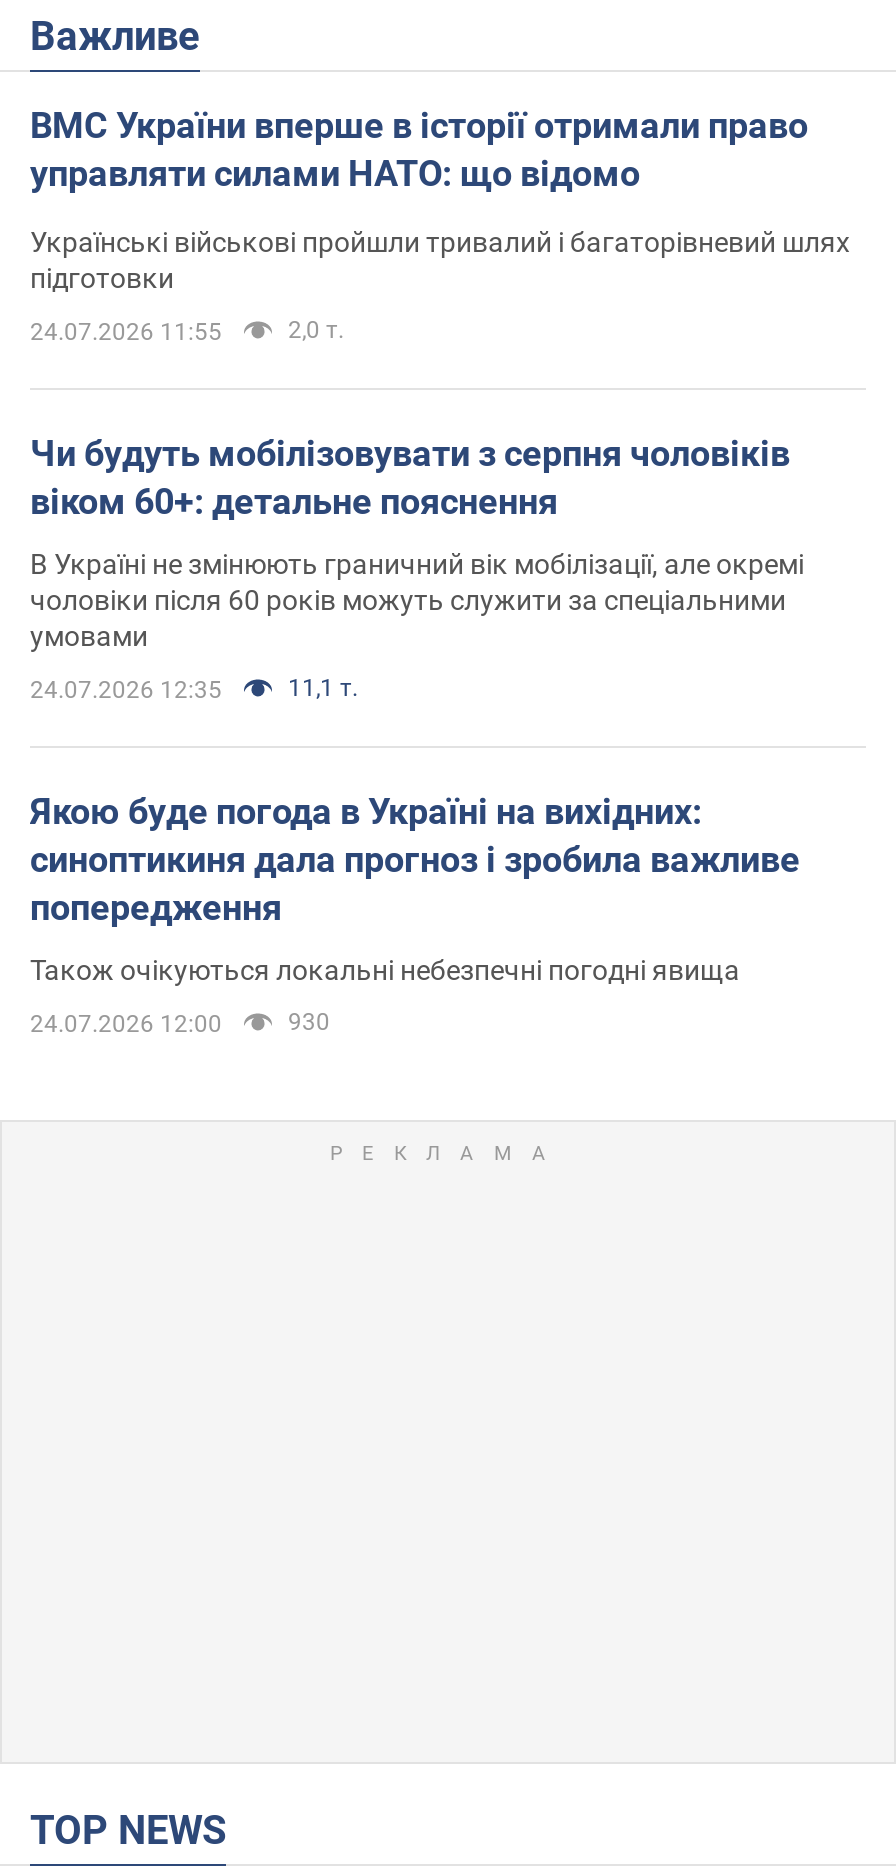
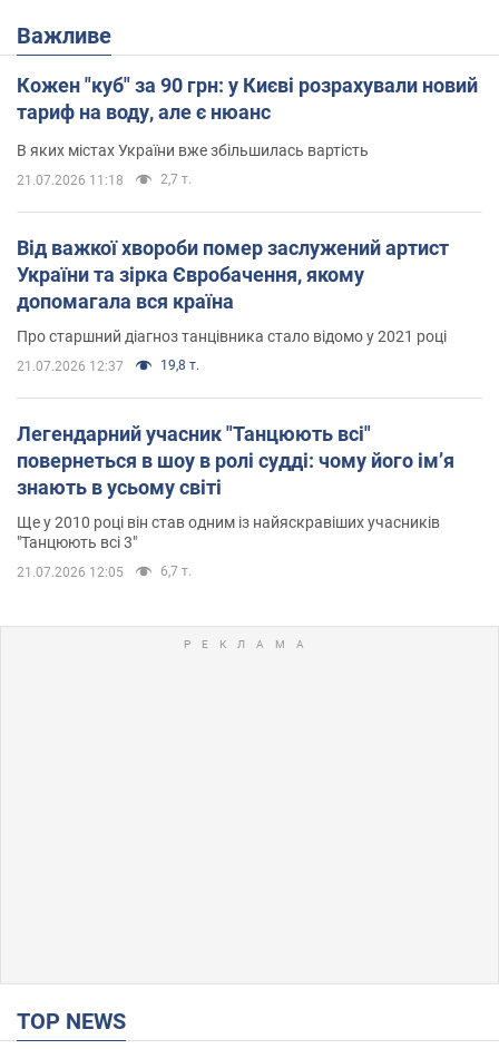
[30,103,808,193] ВМС України вперше в історії отримали право | управляти силами НАТО: що відомо -> [17,73,478,123] Кожен "куб" за 90 грн: у Києві розрахували новий | тариф на воду, але є нюанс
[30,225,850,293] Українські військові пройшли тривалий і багаторівневий шлях | підготовки -> [17,141,369,159] В яких містах України вже збільшилась вартість
[30,315,344,345] 24.07.2026 11:55 | 2,0 т. -> [17,171,192,188] 21.07.2026 11:18 | 2,7 т.
[30,431,790,521] Чи будуть мобілізовувати з серпня чоловіків | віком 60+: детальне пояснення -> [17,236,449,313] Від важкої хвороби помер заслужений артист | України та зірка Євробачення, якому | допомагала вся країна
[30,547,804,651] В Україні не змінюють граничний вік мобілізації, але окремі | чоловіки після 60 років можуть служити за спеціальними | умовами -> [17,327,447,345] Про старшний діагноз танцівника стало відомо у 2021 році
[30,673,358,703] 24.07.2026 12:35 | 11,1 т. -> [17,357,199,374] 21.07.2026 12:37 | 19,8 т.
[30,789,800,927] Якою буде погода в Україні на вихідних: | синоптикиня дала прогноз і зробила важливе | попередження -> [17,422,454,499] Легендарний учасник "Танцюють всі" | повернеться в шоу в ролі судді: чому його імʼя | знають в усьому світі
[30,953,740,985] Також очікуються локальні небезпечні погодні явища -> [17,513,440,551] Ще у 2010 році він став одним із найяскравіших учасників | "Танцюють всі 3"
[30,1007,330,1037] 24.07.2026 12:00 | 930 -> [17,563,192,580] 21.07.2026 12:05 | 6,7 т.

